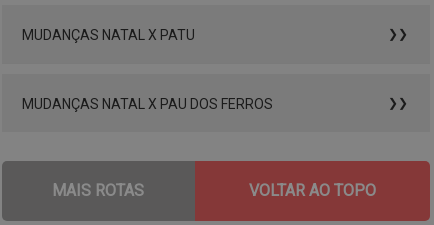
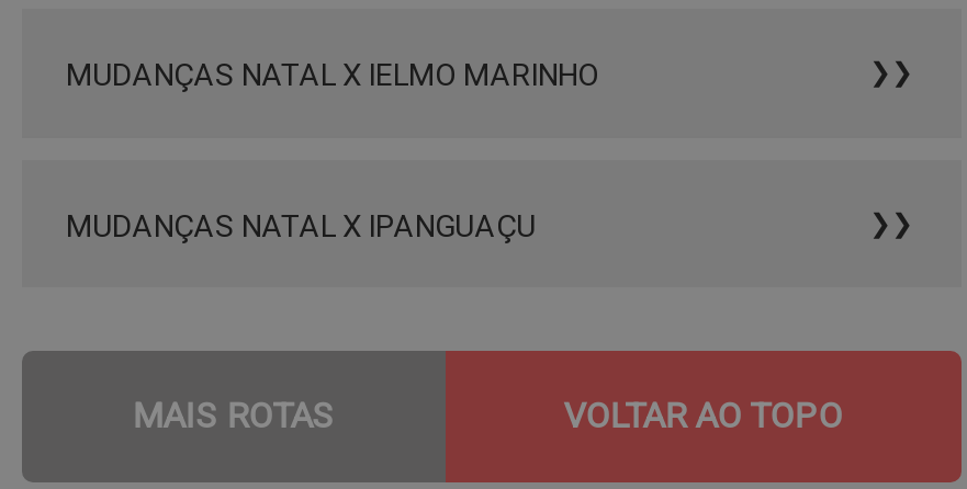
[22,27,195,43] MUDANÇAS NATAL X PATU -> [66,58,599,93] MUDANÇAS NATAL X IELMO MARINHO
[22,96,273,112] MUDANÇAS NATAL X PAU DOS FERROS -> [66,209,536,244] MUDANÇAS NATAL X IPANGUAÇU

